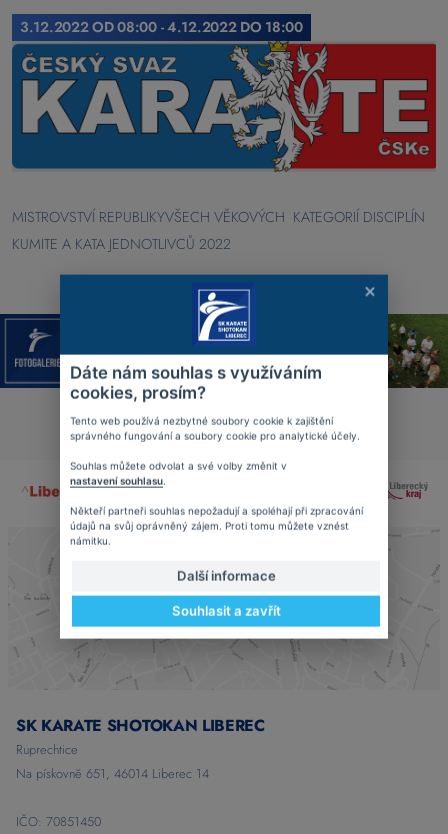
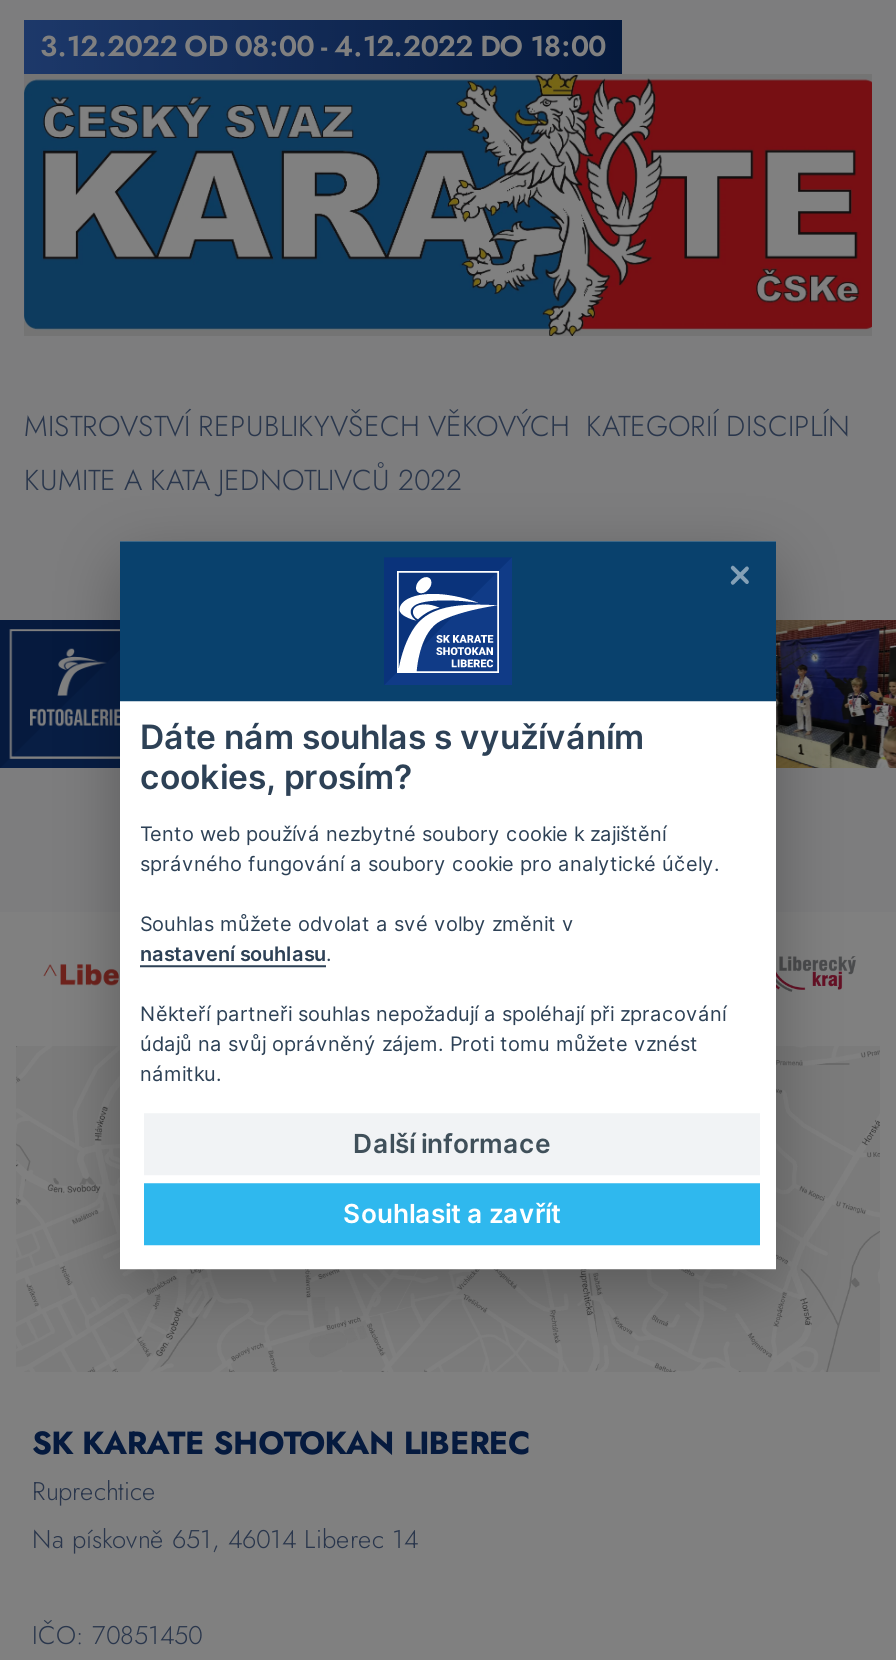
[388,314,445,389] [image] -> [776,622,890,768] [image]

